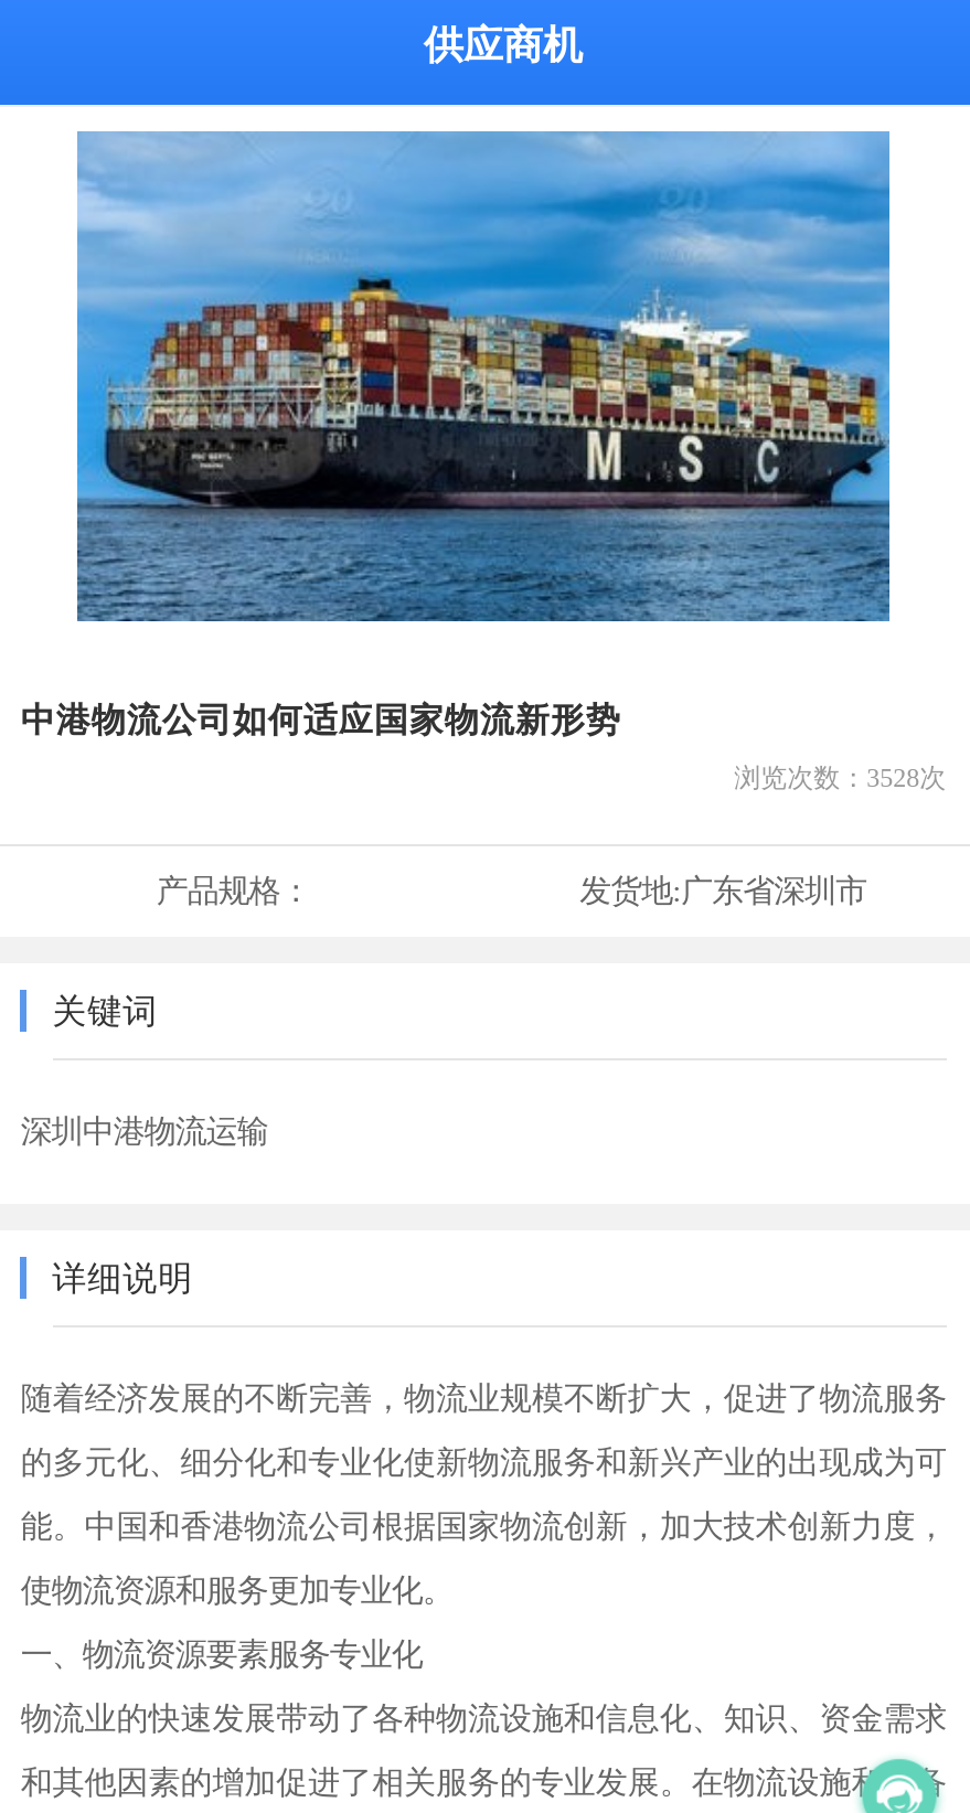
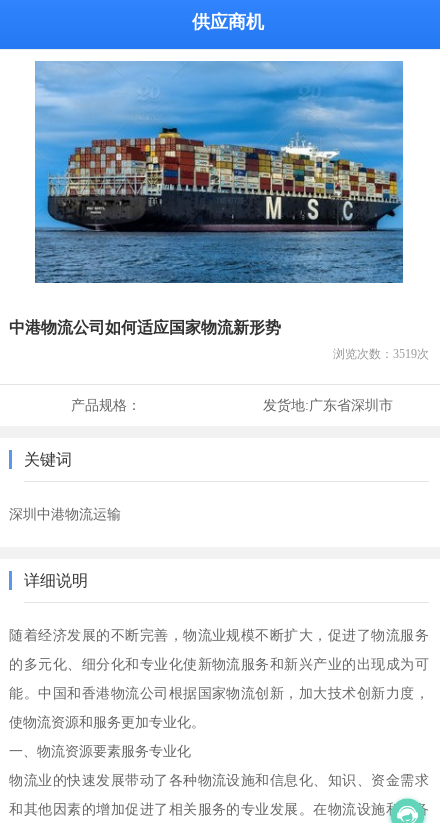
[734,762,946,793] 浏览次数：3528次 -> [333,347,429,361] 浏览次数：3519次

